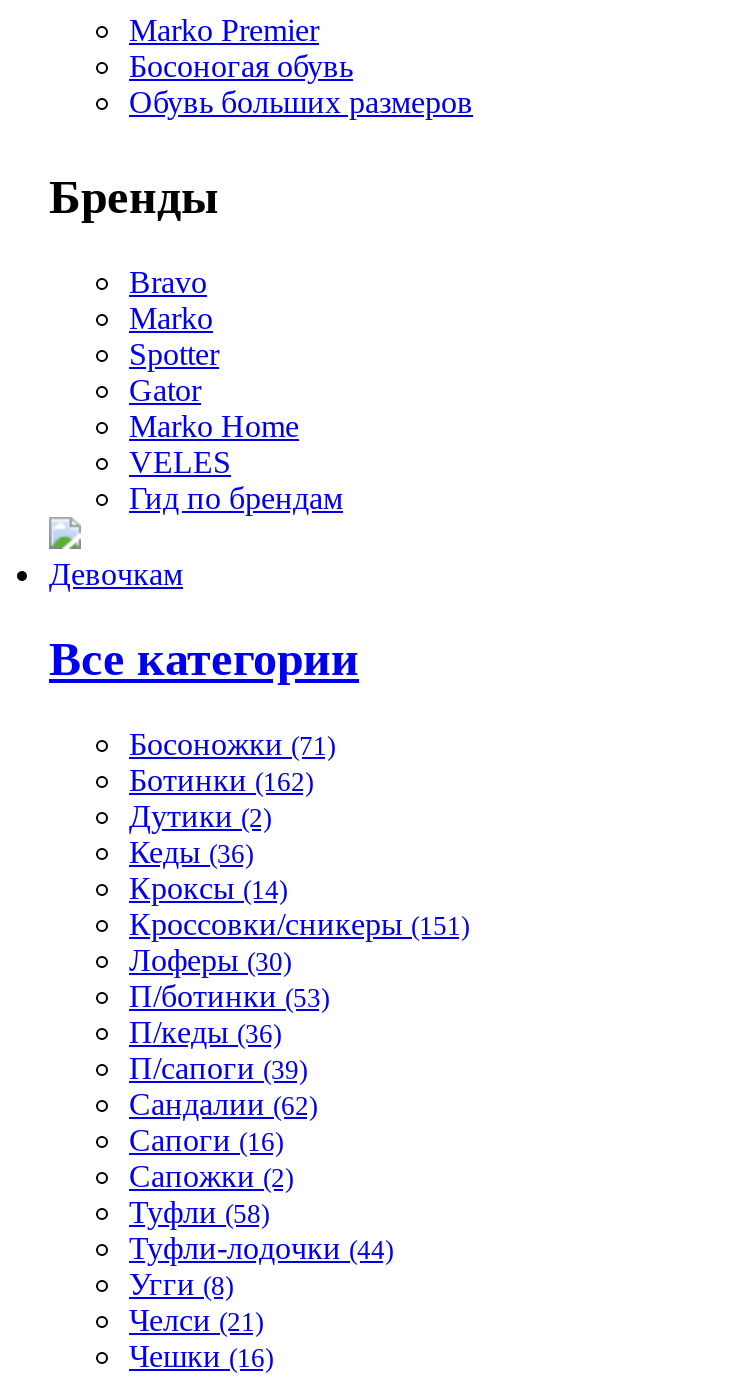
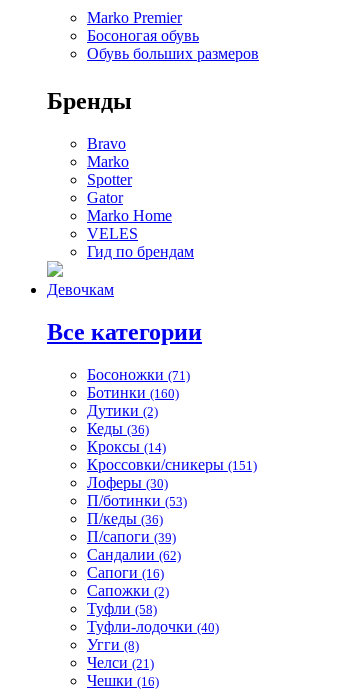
[129,763,313,797] Ботинки (162) -> [87,384,179,401] Ботинки (160)
[129,1231,393,1265] Туфли-лодочки (44) -> [87,618,219,635] Туфли-лодочки (40)

